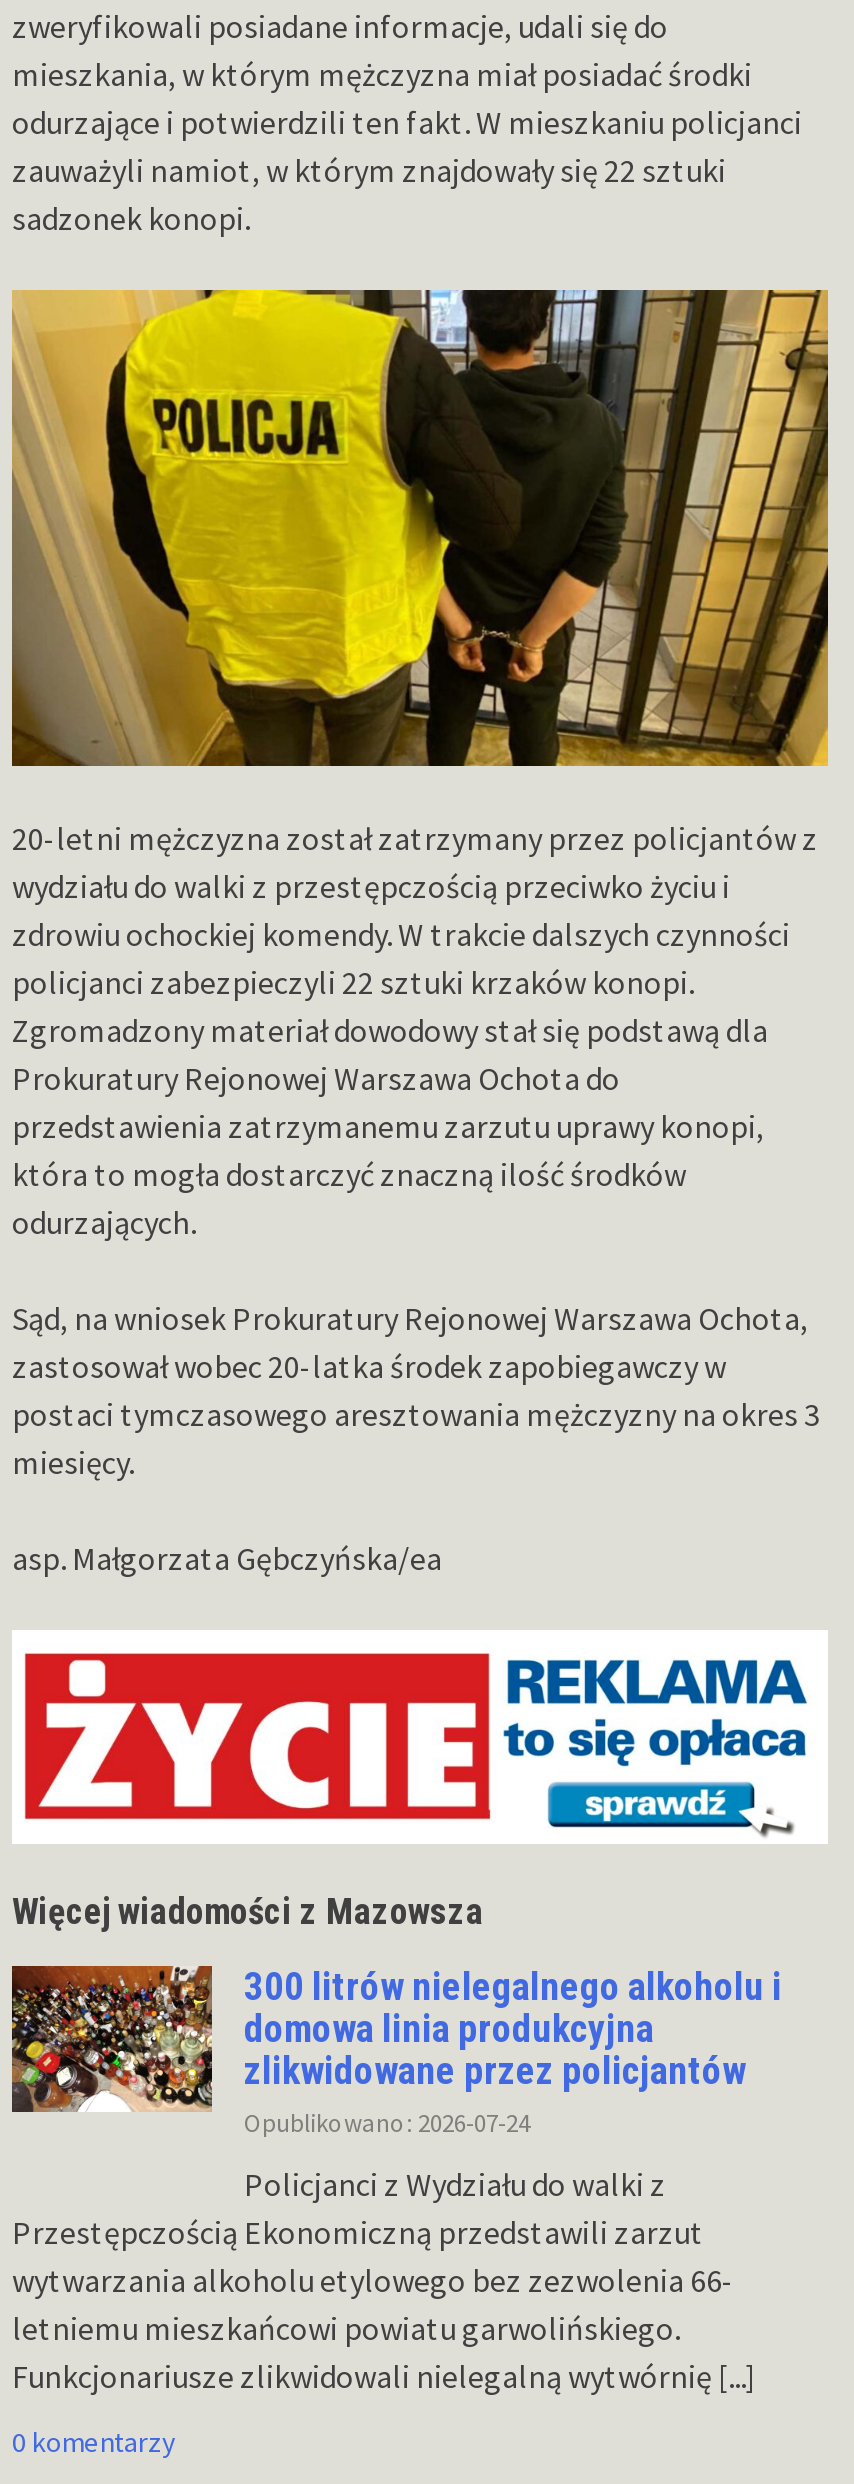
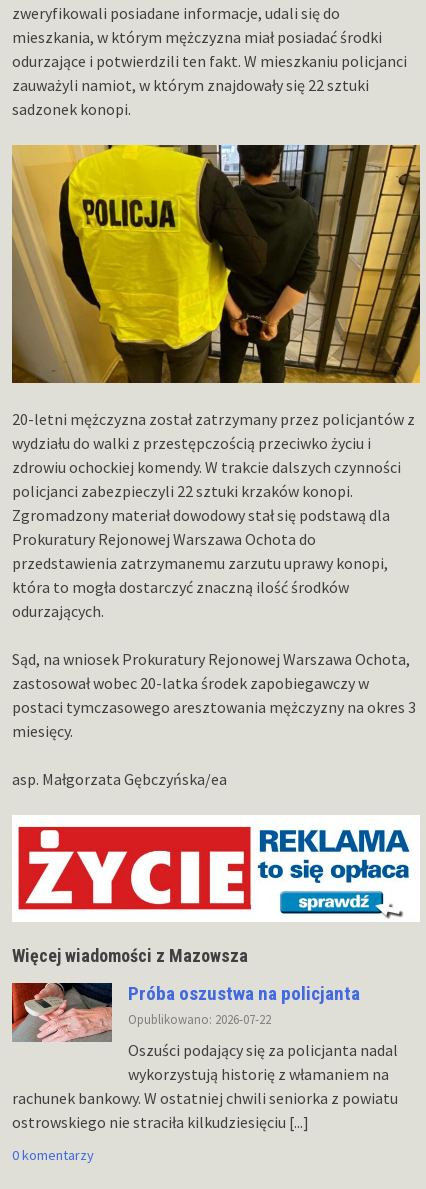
[10,1964,782,2138] [image] | 300 litrów nielegalnego alkoholu i | domowa linia produkcyjna | zlikwidowane przez policjantów | Opublikowano: 2026-07-24 -> [11,982,360,1032] [image] | Próba oszustwa na policjanta | Opublikowano: 2026-07-22
[12,2163,758,2395] Policjanci z Wydziału do walki z | Przestępczością Ekonomiczną przedstawili zarzut | wytwarzania alkoholu etylowego bez zezwolenia 66- | letniemu mieszkańcowi powiatu garwolińskiego. | Funkcjonariusze zlikwidowali nielegalną wytwórnię [...] -> [12,1040,398,1132] Oszuści podający się za policjanta nadal | wykorzystują historię z włamaniem na | rachunek bankowy. W ostatniej chwili seniorka z powiatu | ostrowskiego nie straciła kilkudziesięciu [...]

